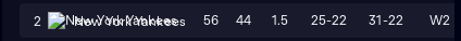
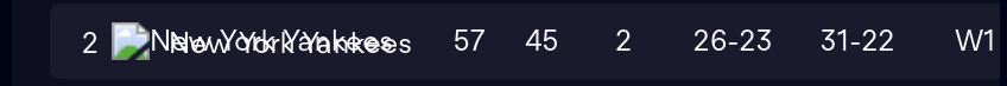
[203,12,219,28] 56 -> [453,23,485,58] 57
[236,12,252,28] 44 -> [525,23,559,58] 45
[272,12,288,28] 1.5 -> [615,23,632,58] 2
[311,12,347,28] 25-22 -> [693,23,773,58] 26-23
[429,12,450,28] W2 -> [955,23,996,58] W1

